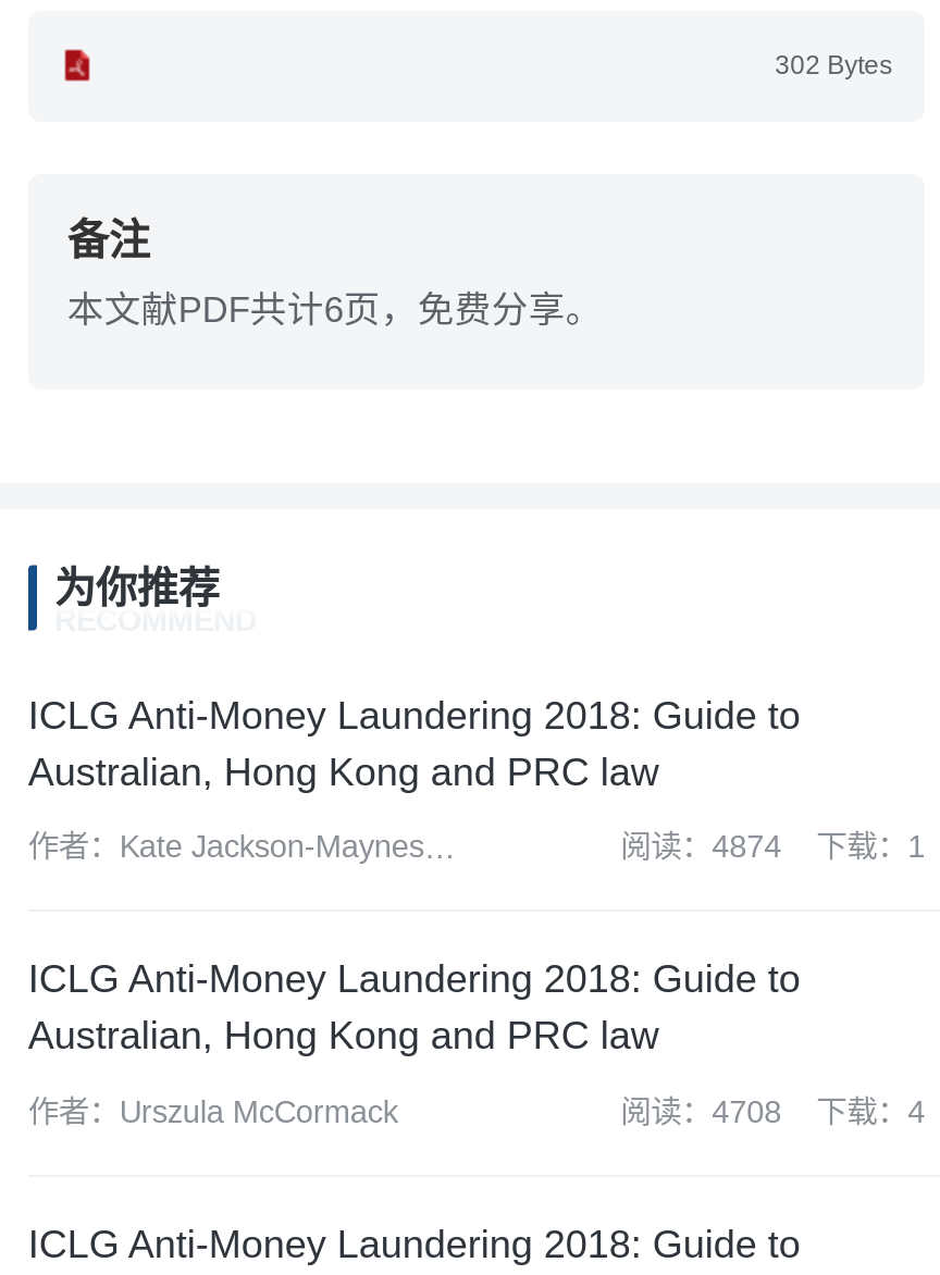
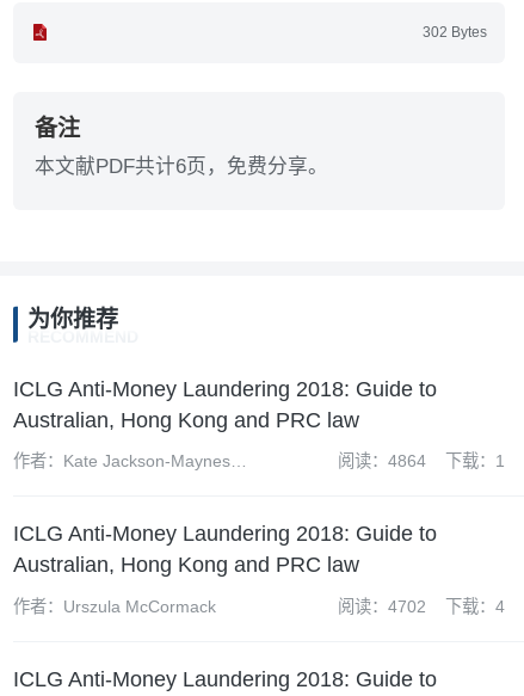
[621,830,925,865] 阅读：4874 下载：1 -> [338,452,505,471] 阅读：4864 下载：1
[621,1095,925,1130] 阅读：4708 下载：4 -> [338,597,505,616] 阅读：4702 下载：4

